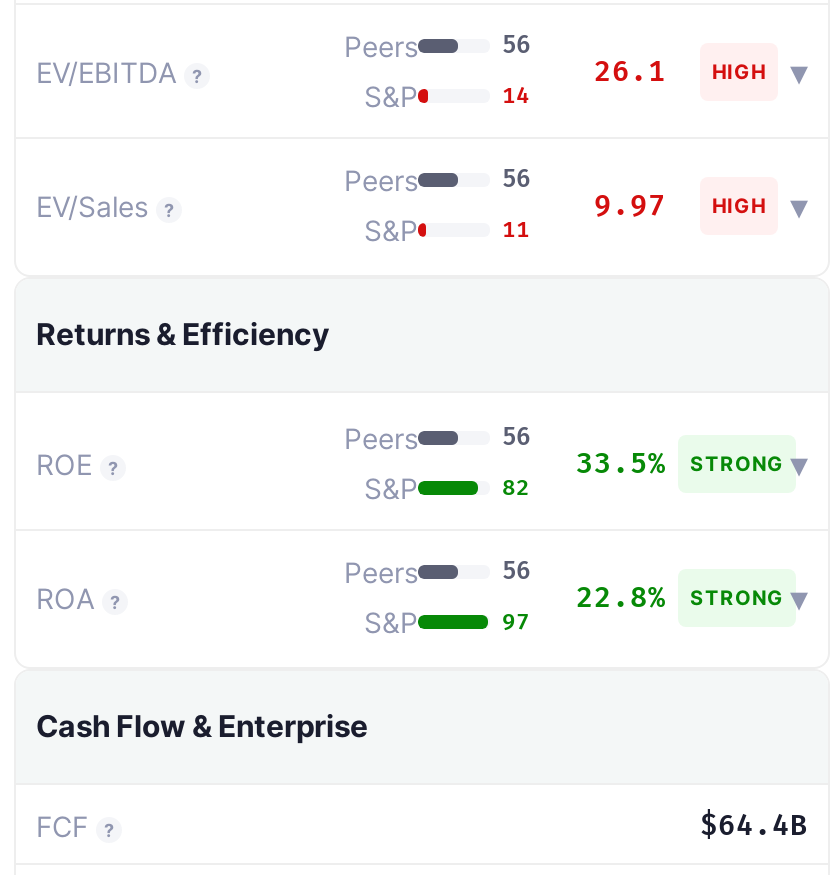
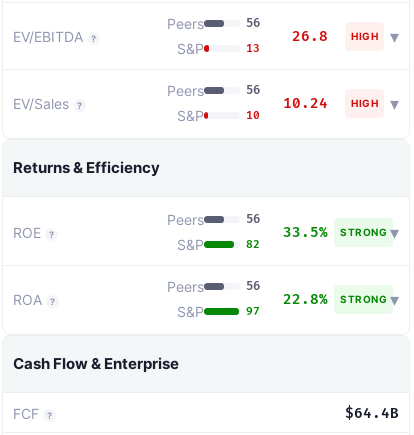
[594,54,666,88] 26.1 -> [292,27,328,44] 26.8
[502,83,530,109] 14 -> [246,42,260,55] 13
[594,188,666,222] 9.97 -> [283,94,328,111] 10.24
[502,217,530,243] 11 -> [246,109,260,122] 10

